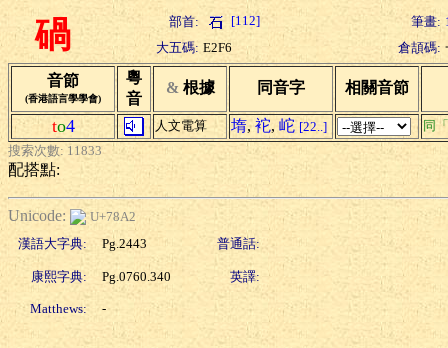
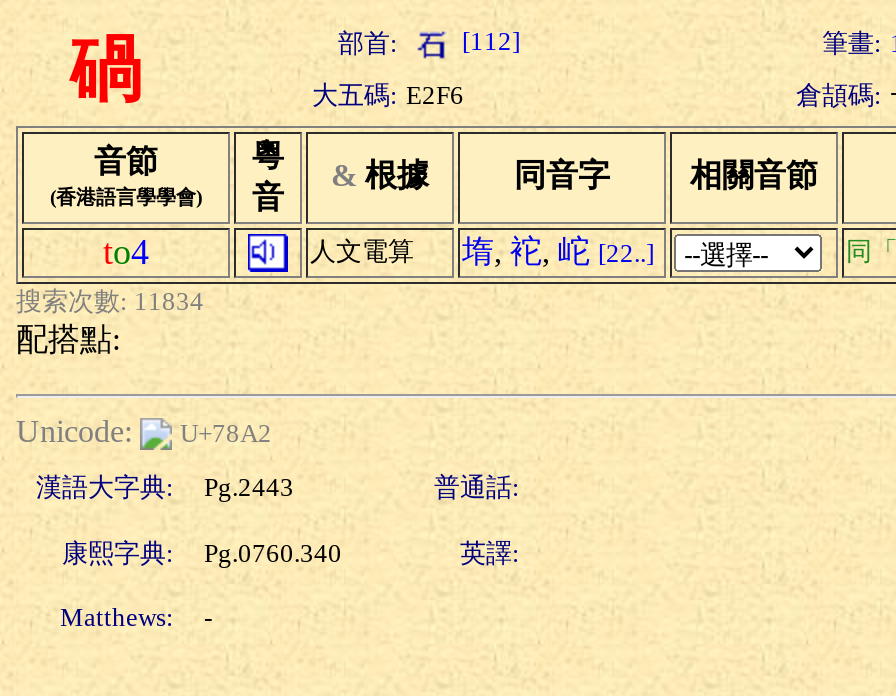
[8,143,102,158] 搜索次數: 11833 -> [16,286,204,316] 搜索次數: 11834

